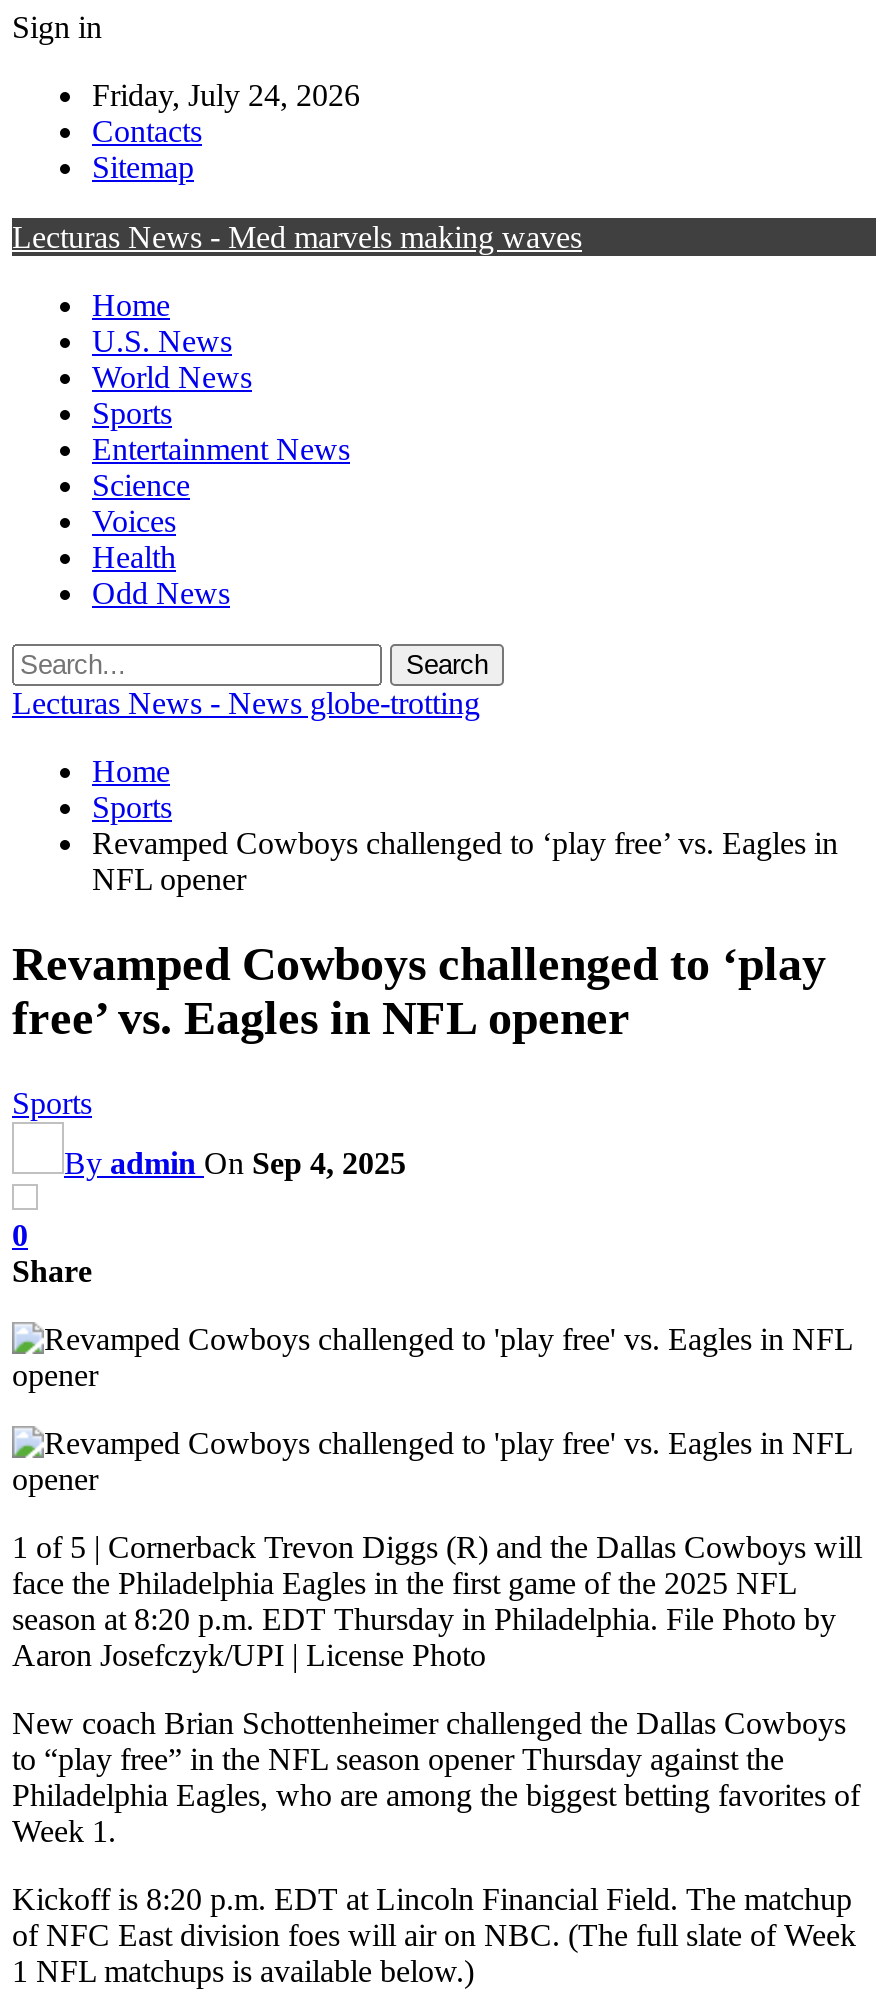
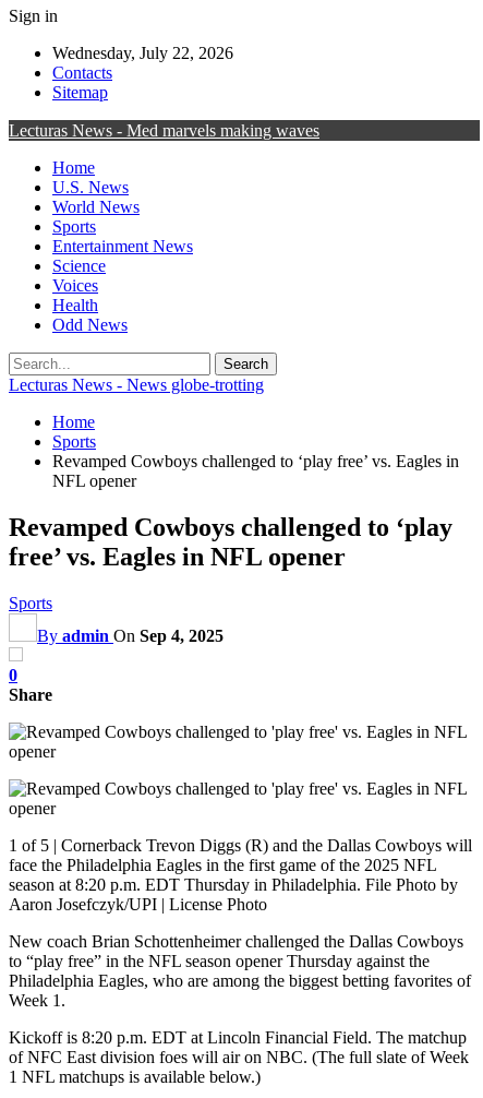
[92,78,360,112] Friday, July 24, 2026 -> [52,44,233,62] Wednesday, July 22, 2026

